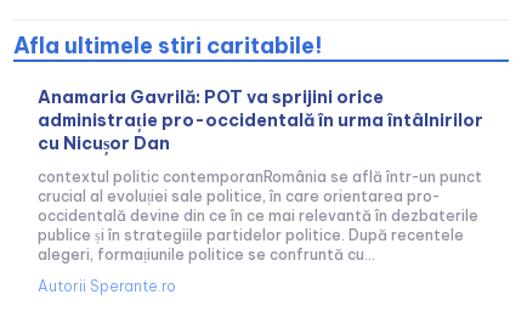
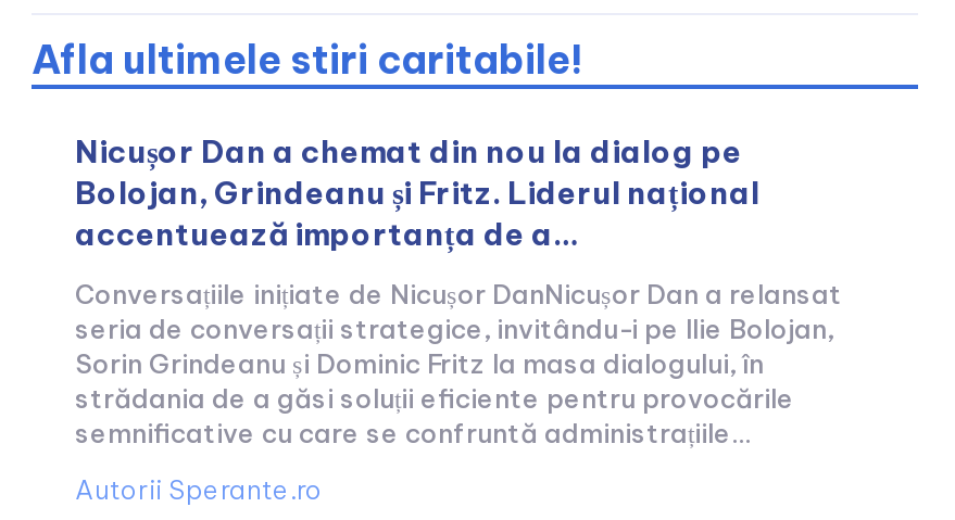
[38,86,483,154] Anamaria Gavrilă: POT va sprijini orice | administrație pro-occidentală în urma întâlnirilor | cu Nicușor Dan -> [75,131,759,253] Nicușor Dan a chemat din nou la dialog pe | Bolojan, Grindeanu și Fritz. Liderul național | accentuează importanța de a…
[38,167,482,263] contextul politic contemporanRomânia se află într-un punct | crucial al evoluției sale politice, în care orientarea pro- | occidentală devine din ce în ce mai relevantă în dezbaterile | publice și în strategiile partidelor politice. După recentele | alegeri, formațiunile politice se confruntă cu... -> [75,277,842,448] Conversațiile inițiate de Nicușor DanNicușor Dan a relansat | seria de conversații strategice, invitându-i pe Ilie Bolojan, | Sorin Grindeanu și Dominic Fritz la masa dialogului, în | strădania de a găsi soluții eficiente pentru provocările | semnificative cu care se confruntă administrațiile...

